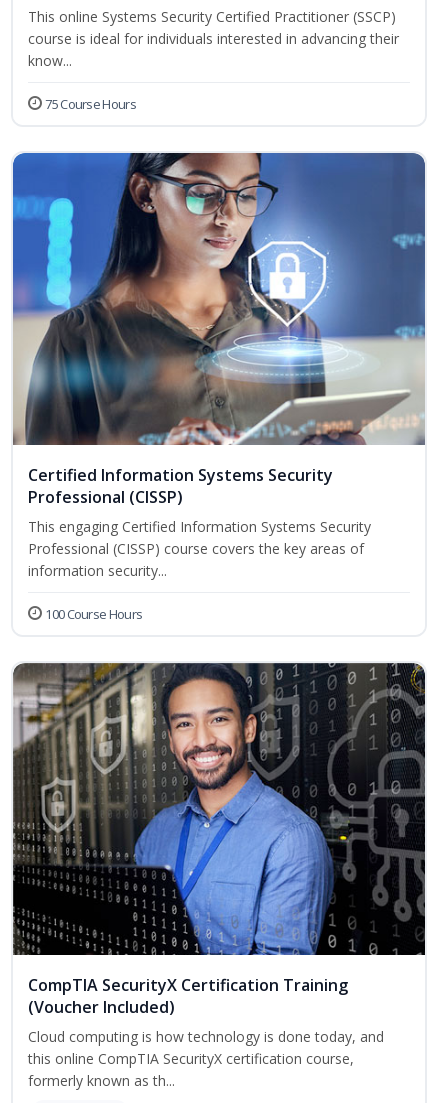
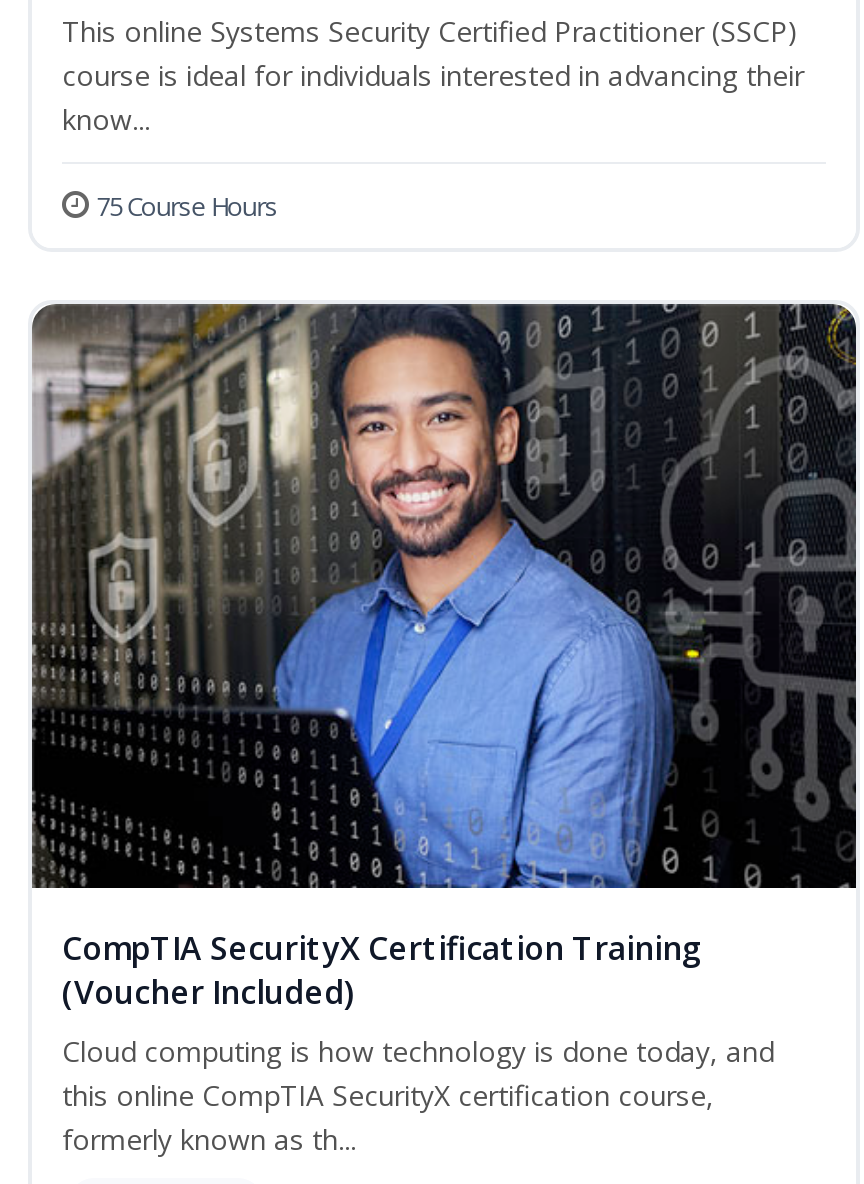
[12,152,426,623] [image] | Certified Information Systems Security | Professional (CISSP) | This engaging Certified Information Systems Security | Professional (CISSP) course covers the key areas of | information security... | 100 Course Hours -> none

